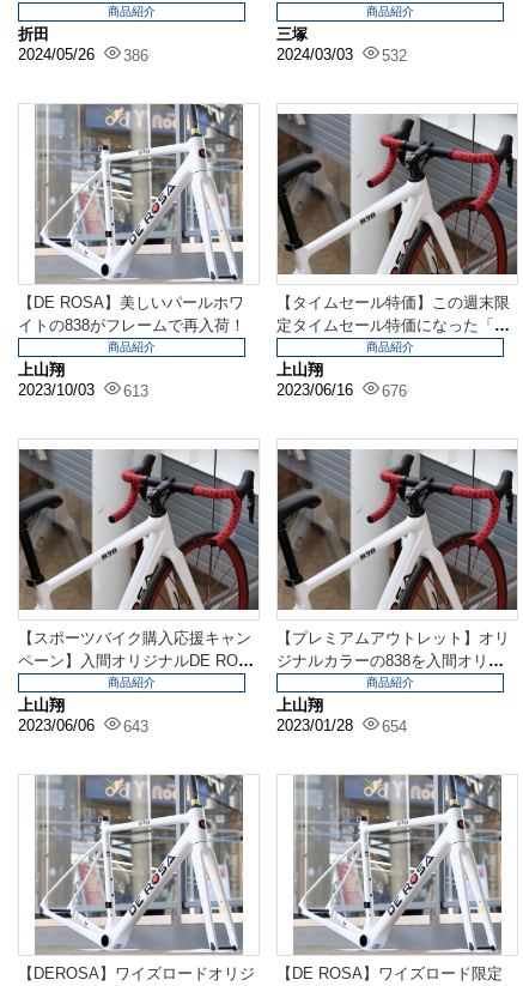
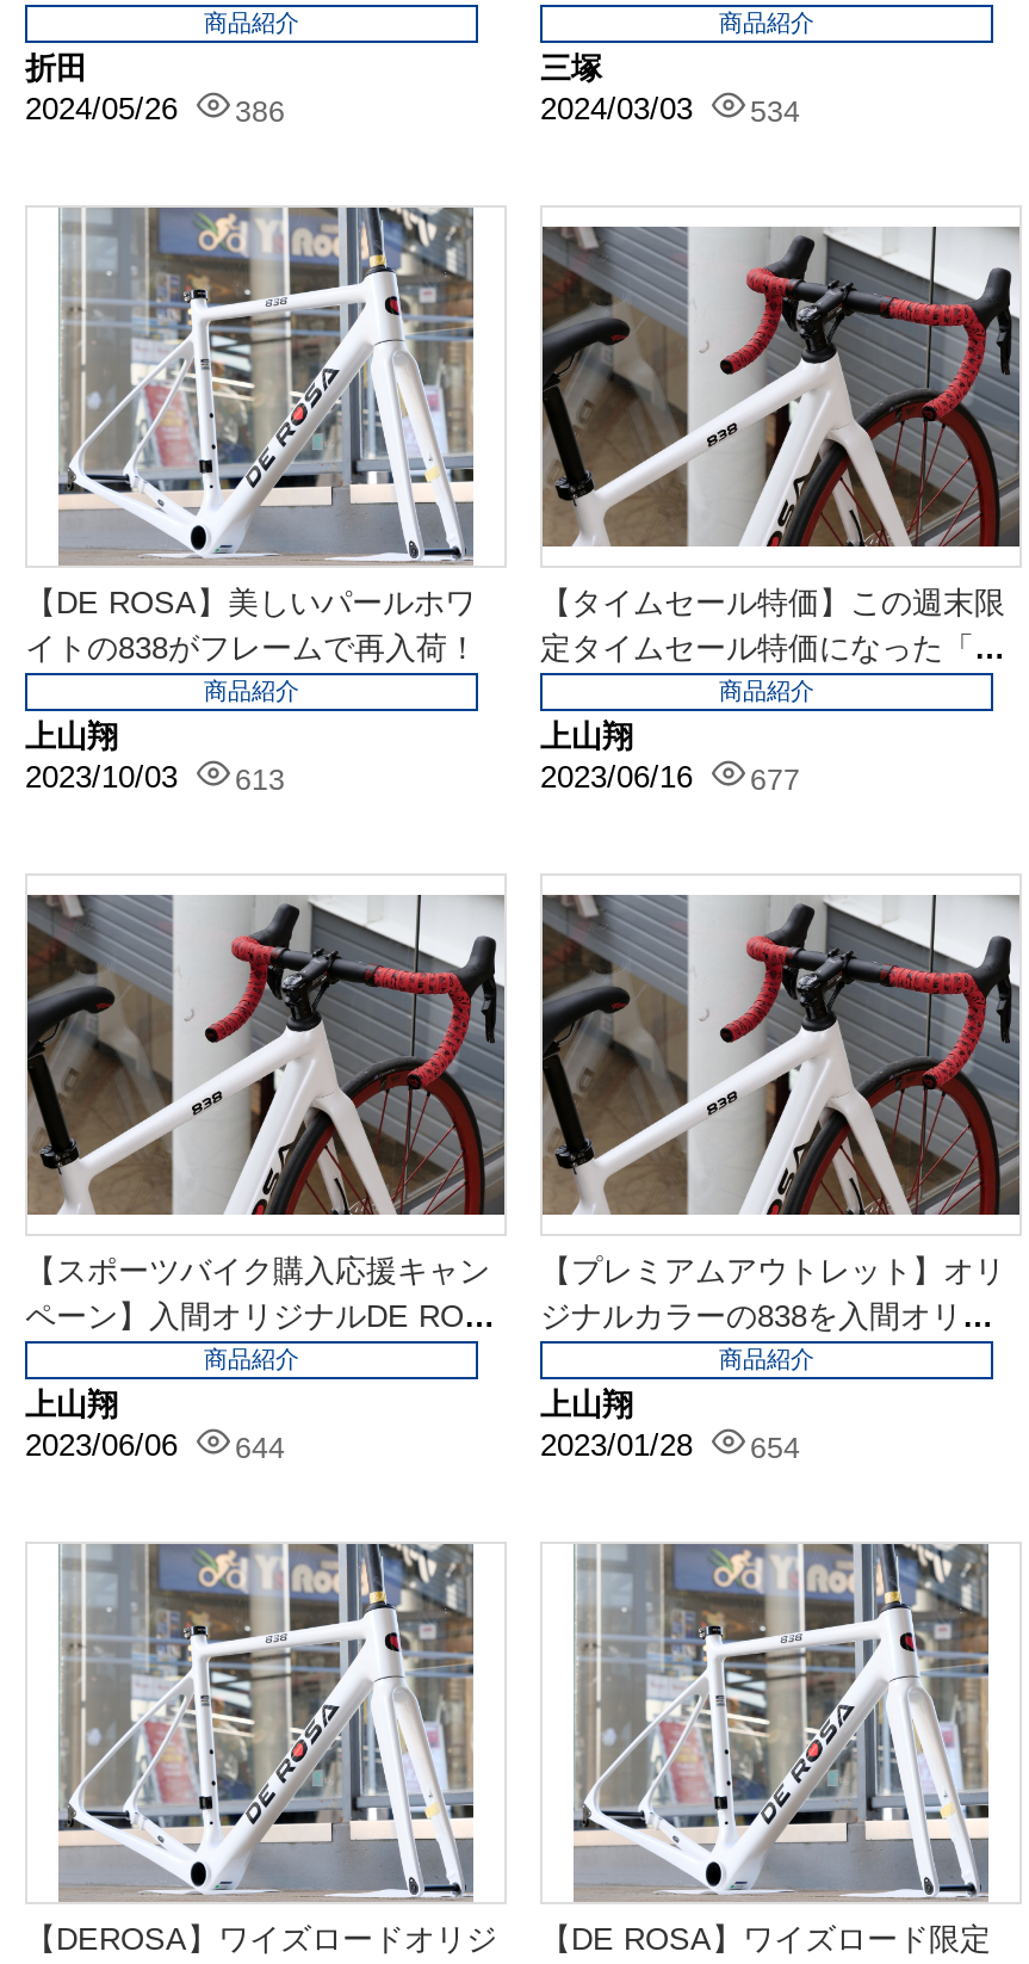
[276,46,407,65] 2024/03/03 532 -> [540,91,800,129] 2024/03/03 534
[276,381,407,400] 2023/06/16 676 -> [540,759,800,797] 2023/06/16 677
[18,716,148,736] 2023/06/06 643 -> [25,1427,285,1465] 2023/06/06 644

